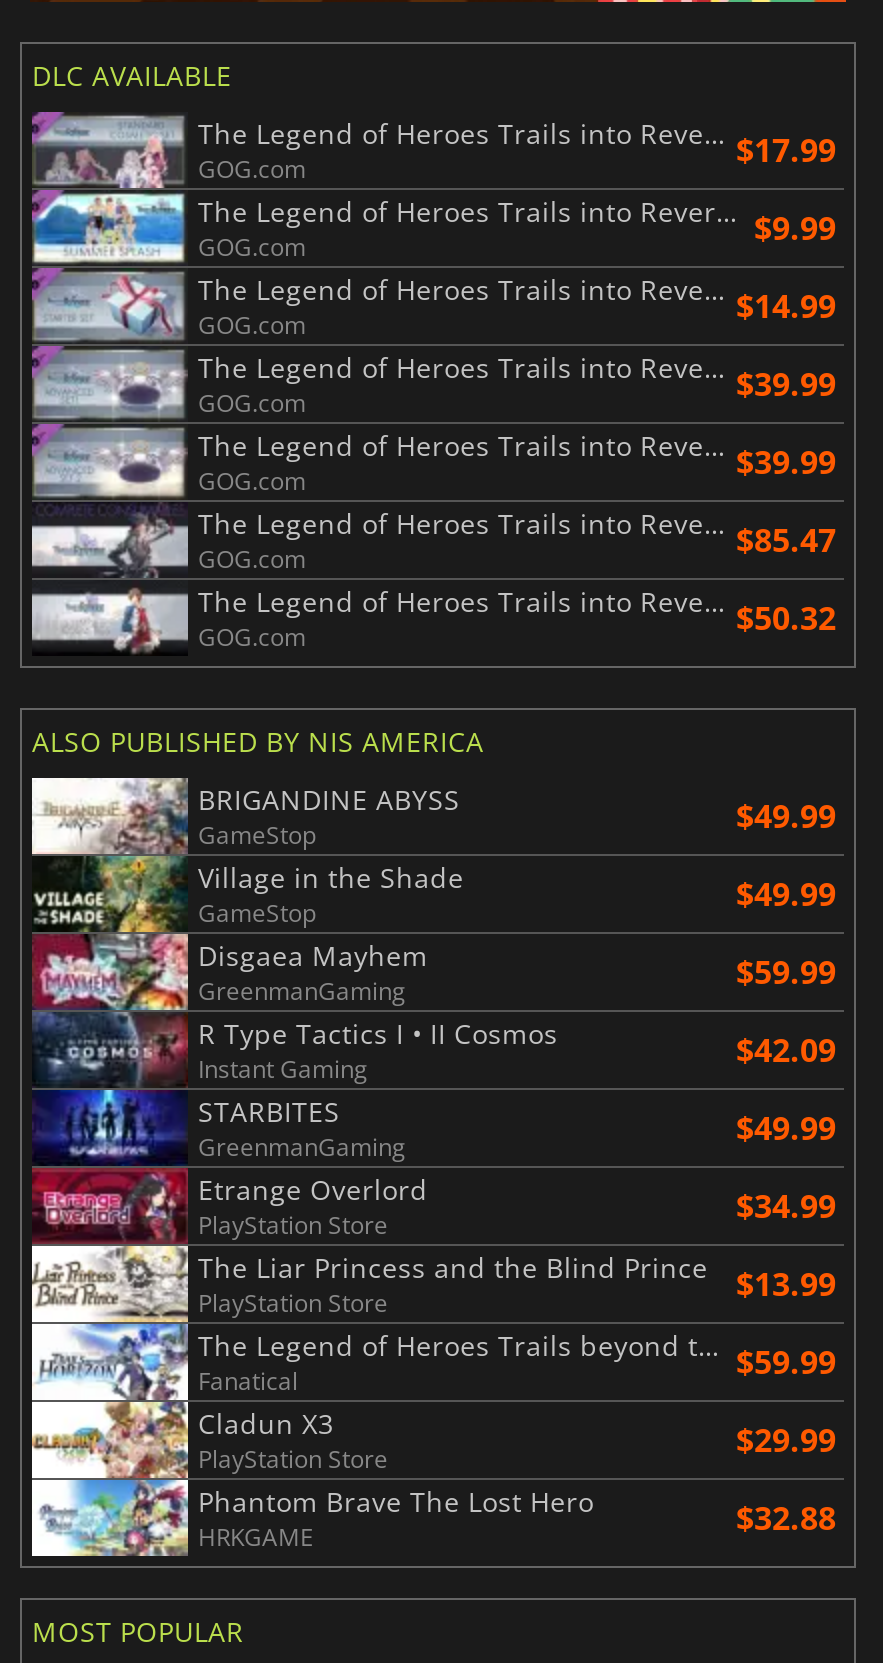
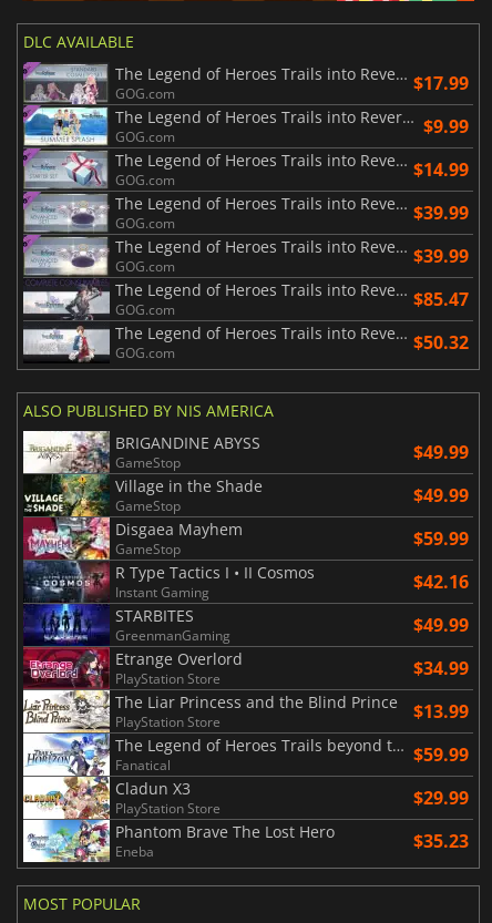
[198,974,406,1008] GreenmanGaming -> [115,540,181,558] GameStop
[736,1028,836,1072] $42.09 -> [413,570,469,594] $42.16
[198,1496,836,1554] HRKGAME | $32.88 -> [115,829,469,861] Eneba | $35.23

